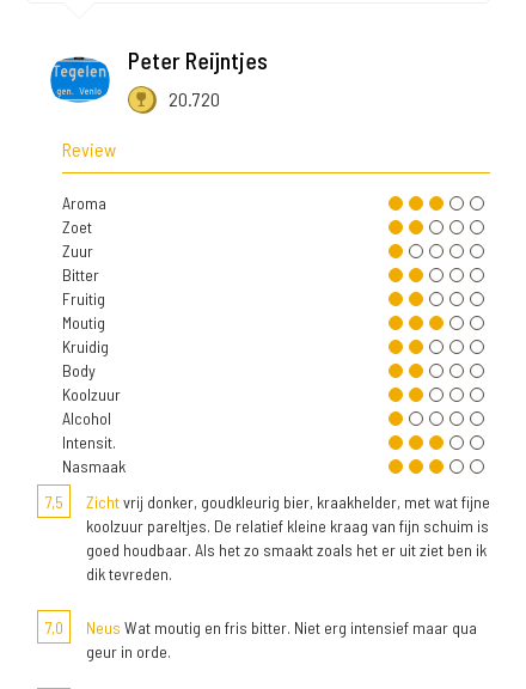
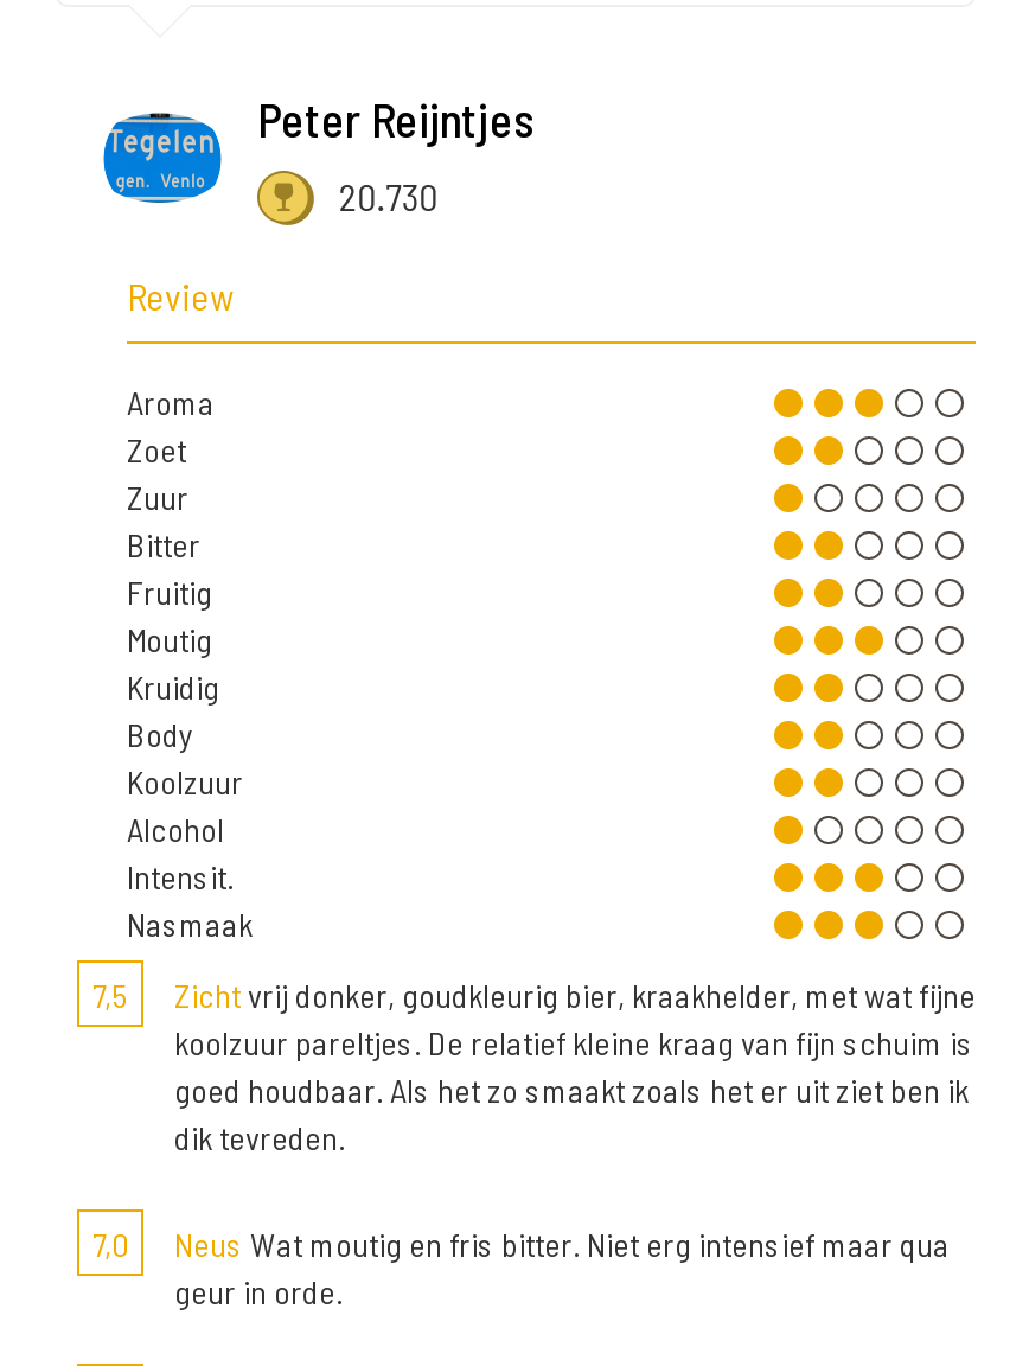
[169,88,220,110] 20.720 -> [338,174,438,219] 20.730

